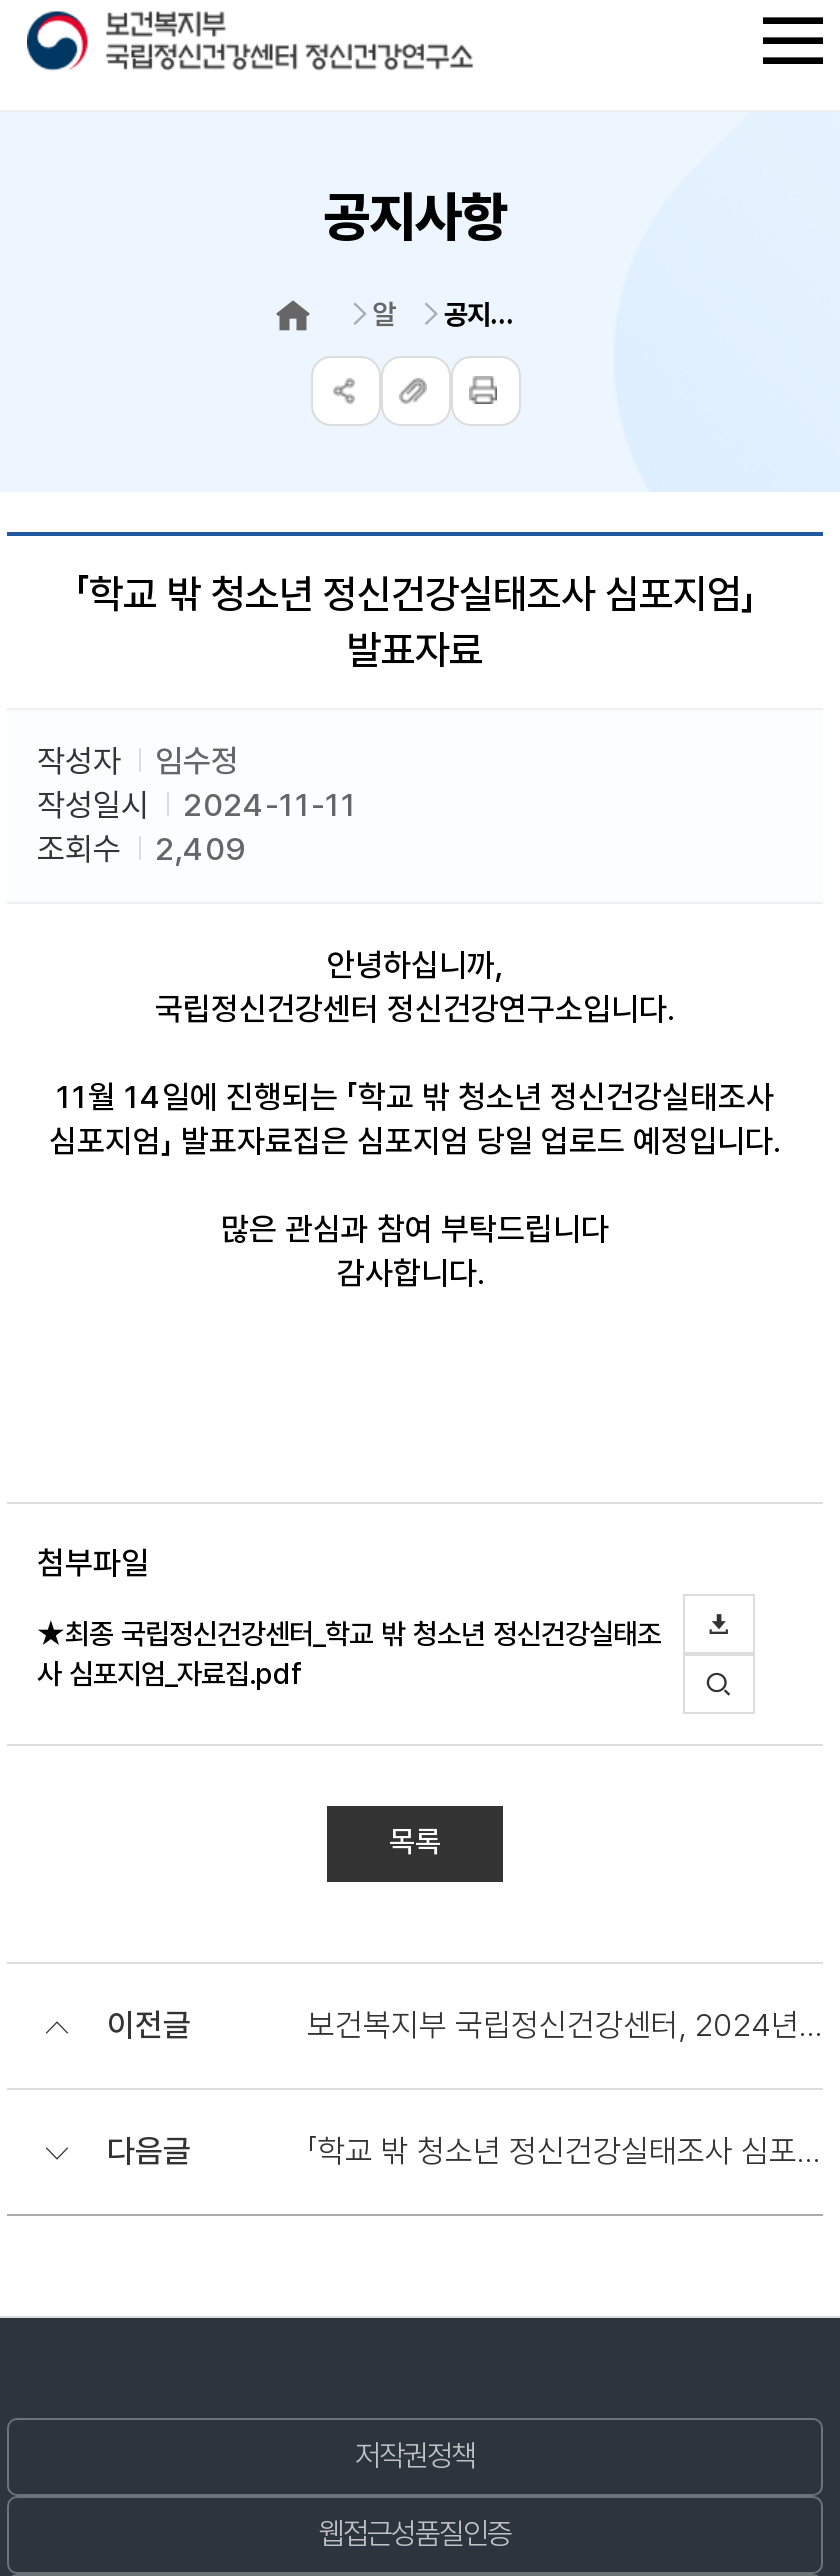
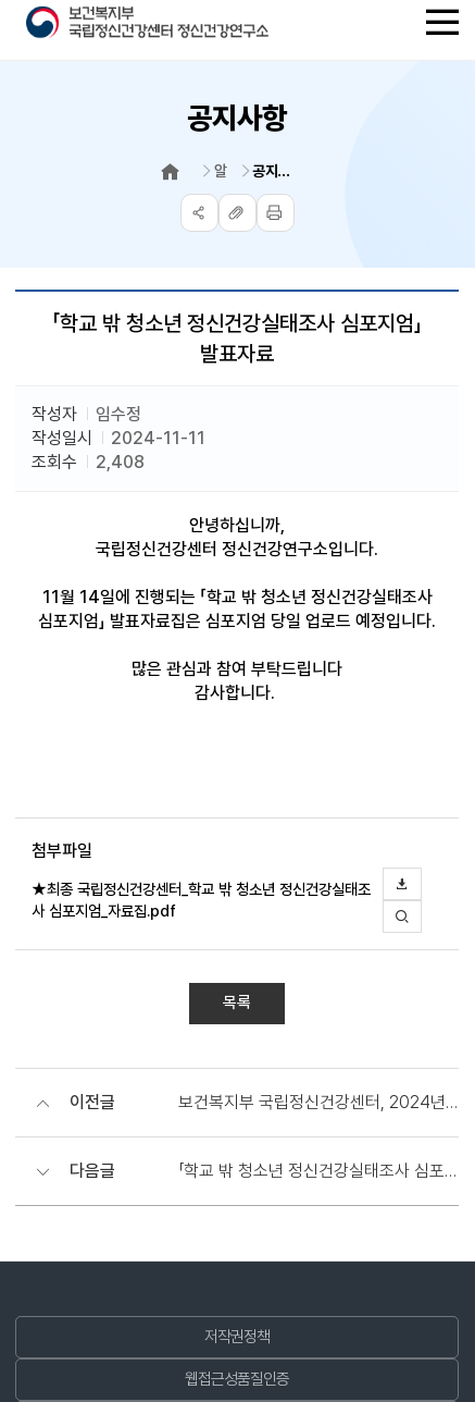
[37,830,245,868] 조회수 2,409 -> [32,452,145,472] 조회수 2,408

